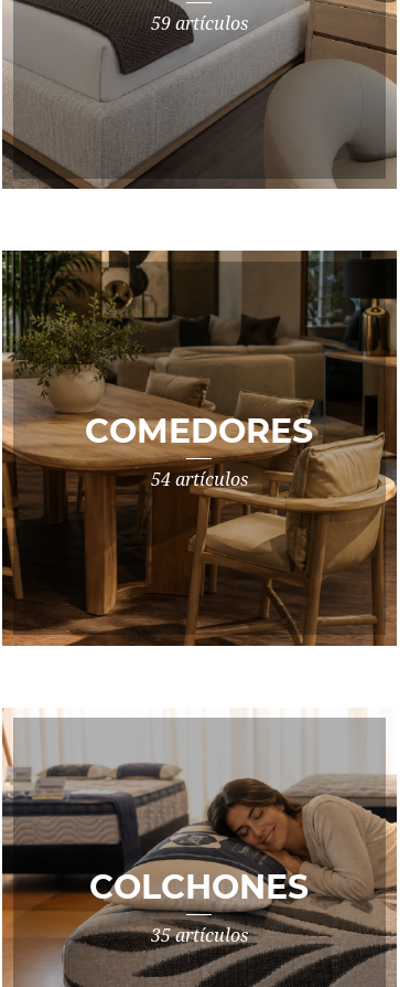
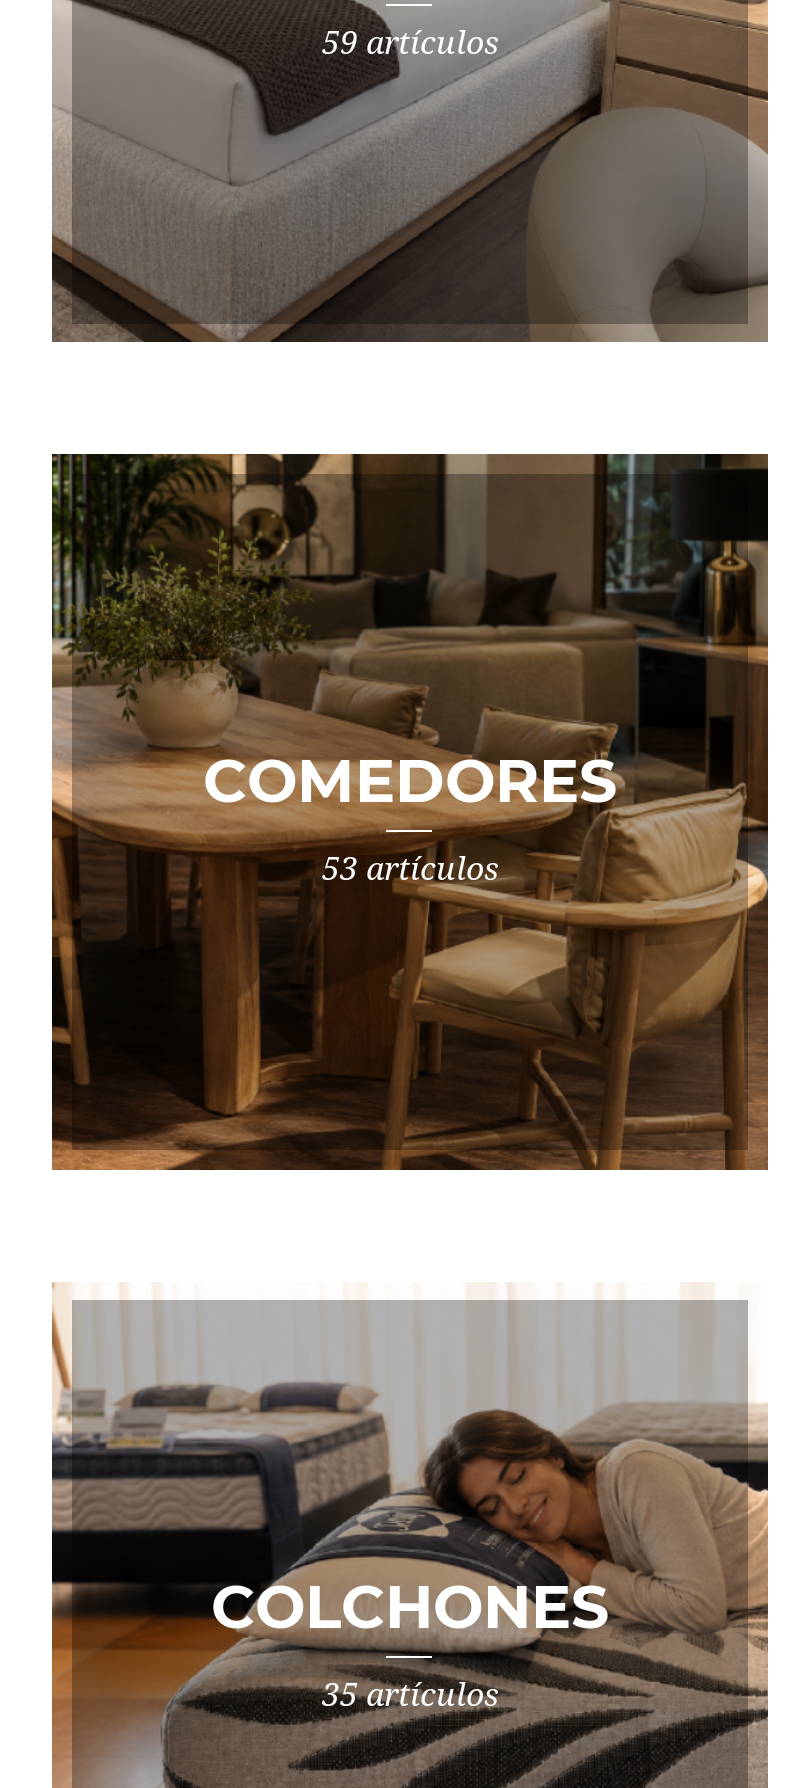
[151,469,248,490] 54 artículos -> [322,850,498,888] 53 artículos

